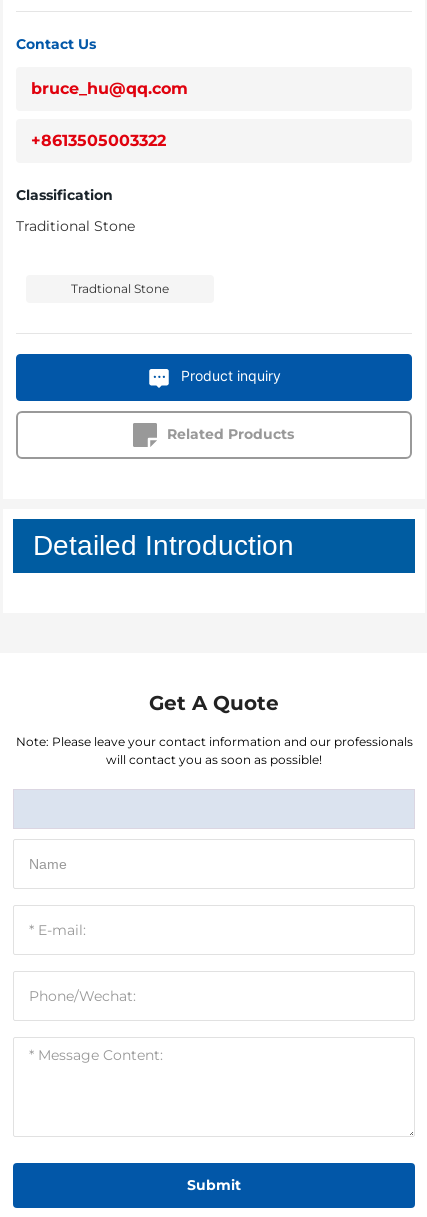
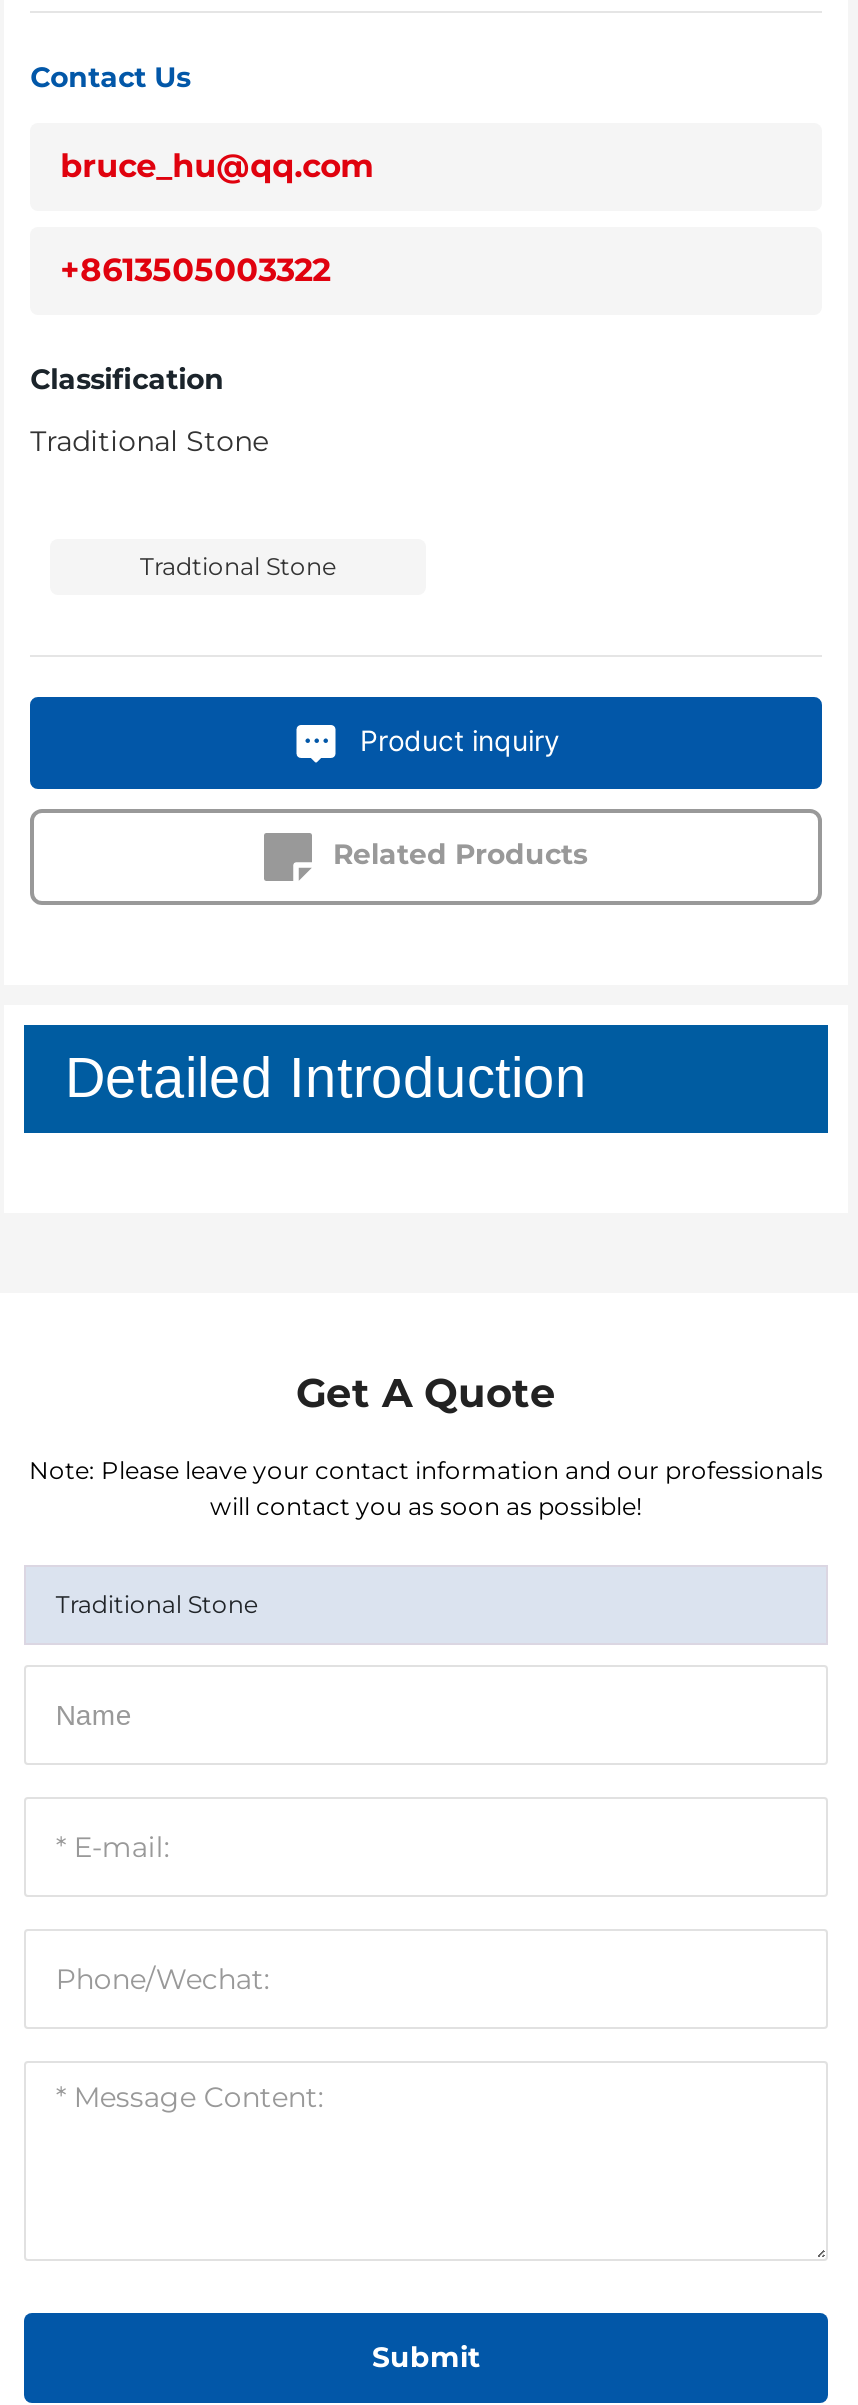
none -> [56,1589,258,1619] Traditional Stone

